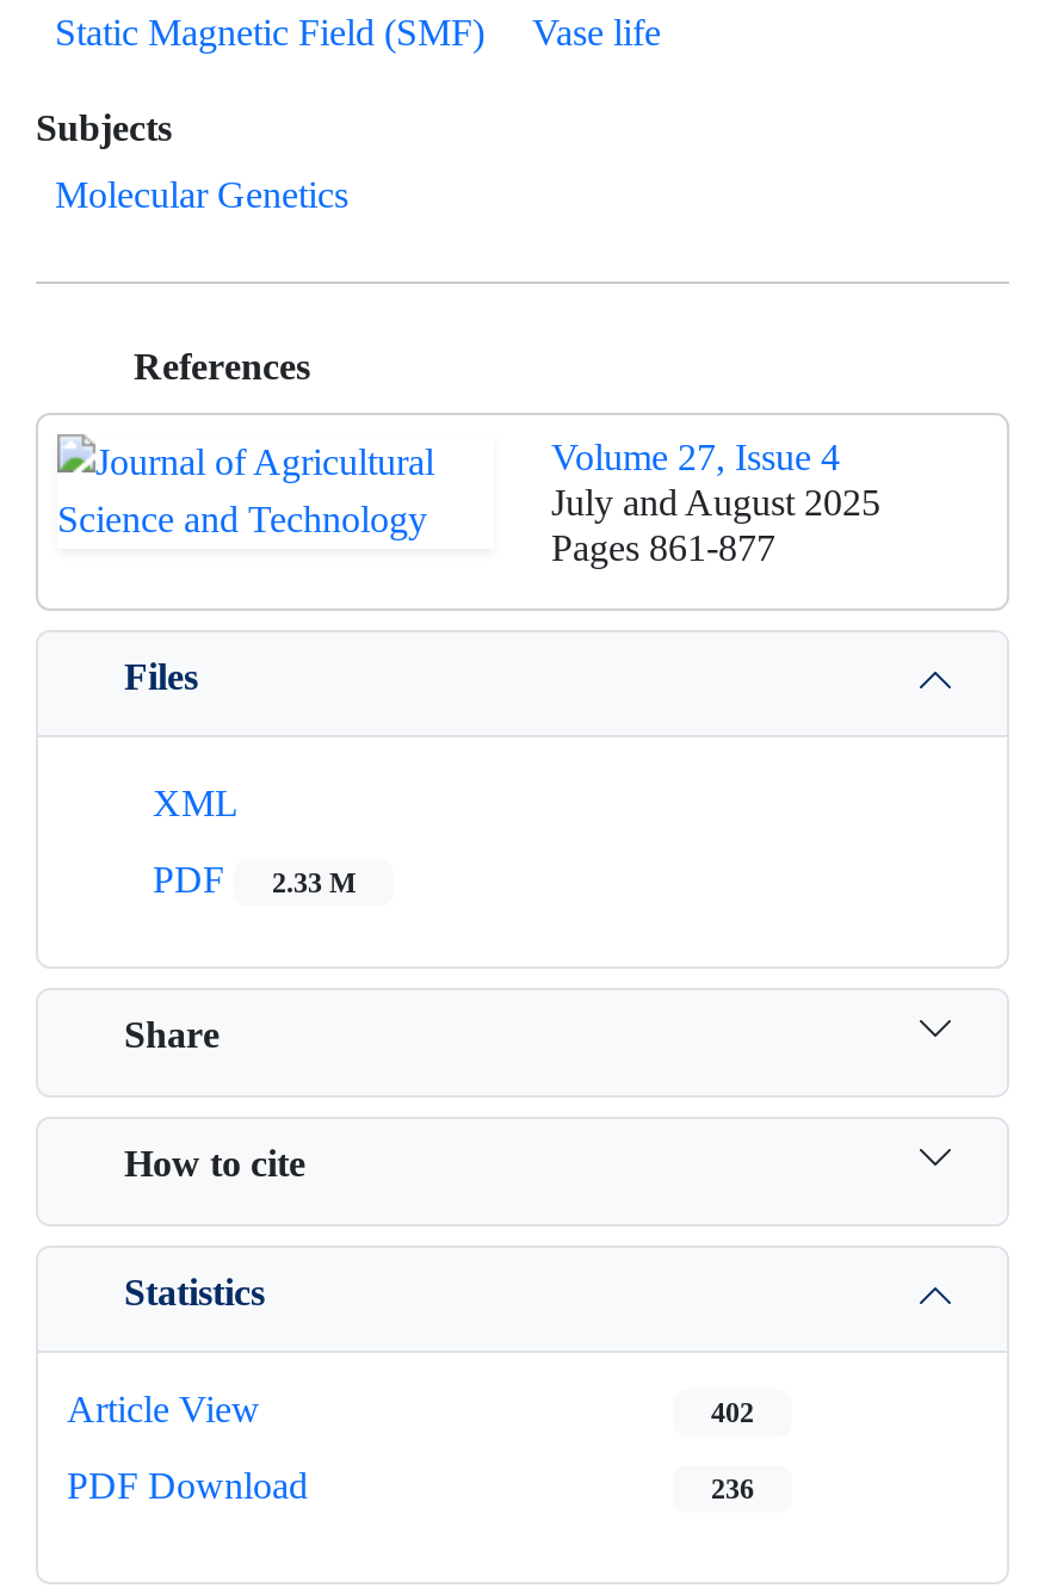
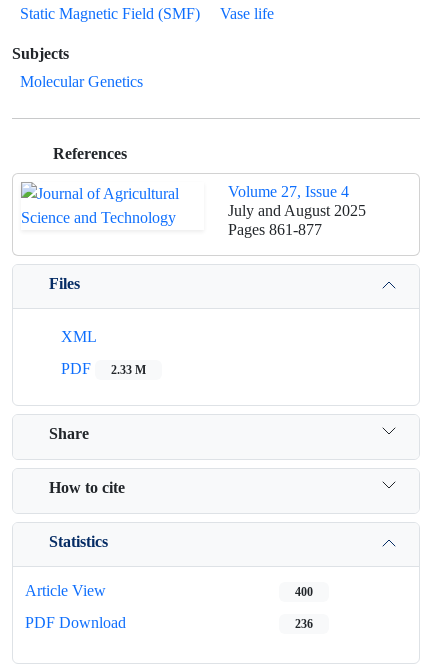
[711,1394,754,1429] 402 -> [295,584,313,599] 400

